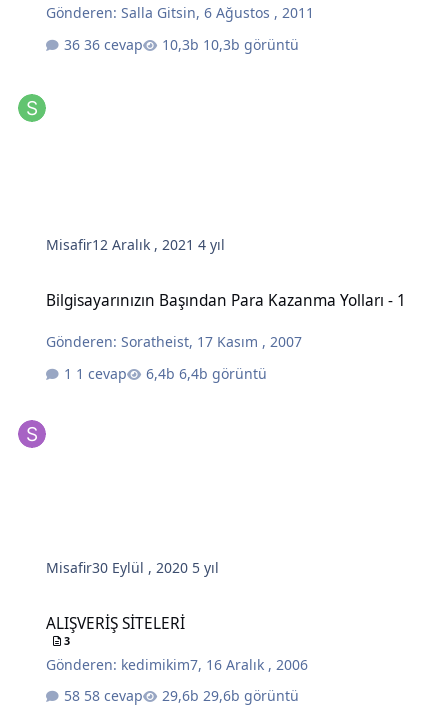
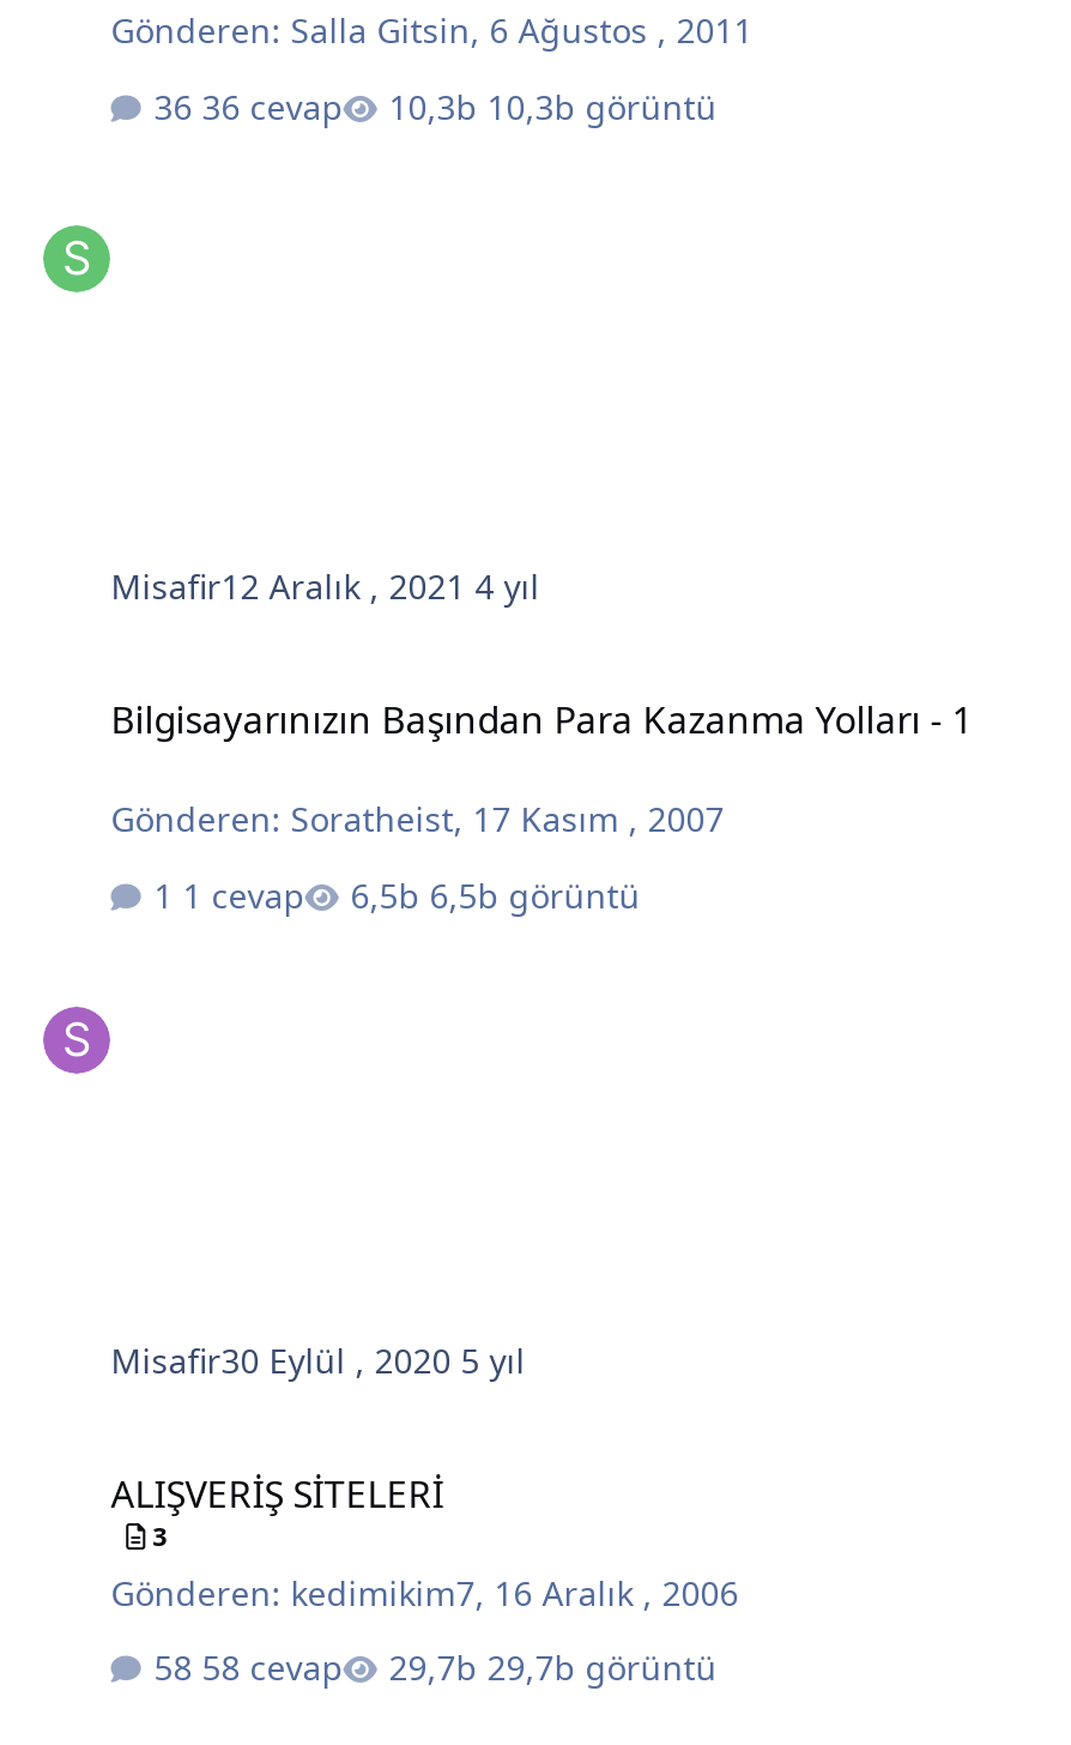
[179,363,267,382] 6,4b görüntü -> [429,871,640,917] 6,5b görüntü
[203,686,299,705] 29,6b görüntü -> [487,1645,717,1691] 29,7b görüntü

